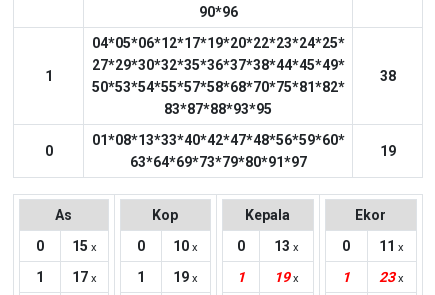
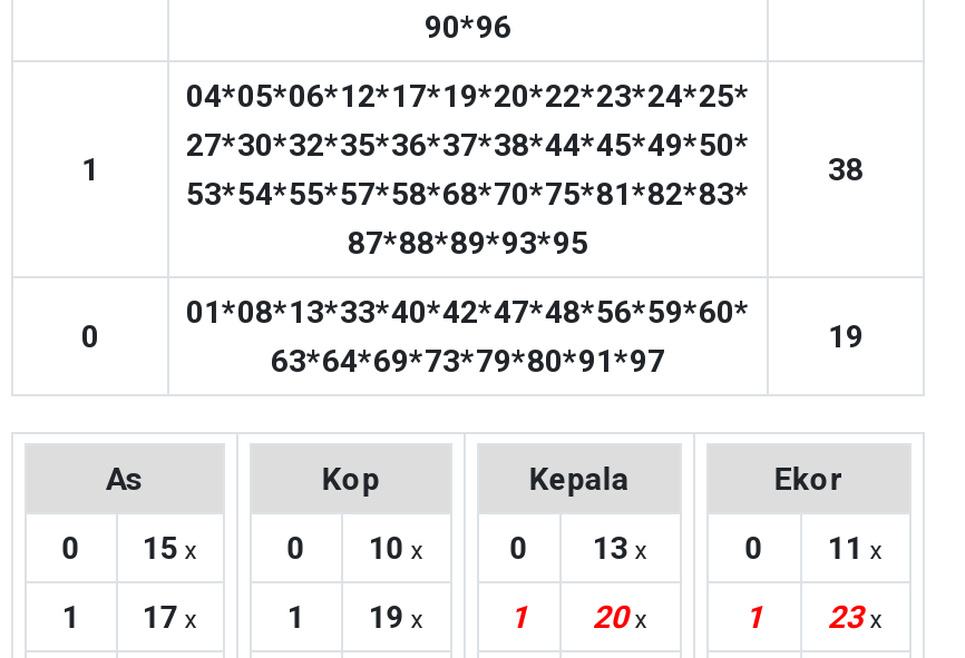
[91,57,344,73] 27*29*30*32*35*36*37*38*44*45*49* -> [186,126,750,162] 27*30*32*35*36*37*38*44*45*49*50*
[91,79,344,95] 50*53*54*55*57*58*68*70*75*81*82* -> [186,175,750,211] 53*54*55*57*58*68*70*75*81*82*83*
[164,101,272,117] 83*87*88*93*95 -> [348,224,588,260] 87*88*89*93*95
[237,269,299,285] 1 19 x -> [510,598,648,634] 1 20 x

